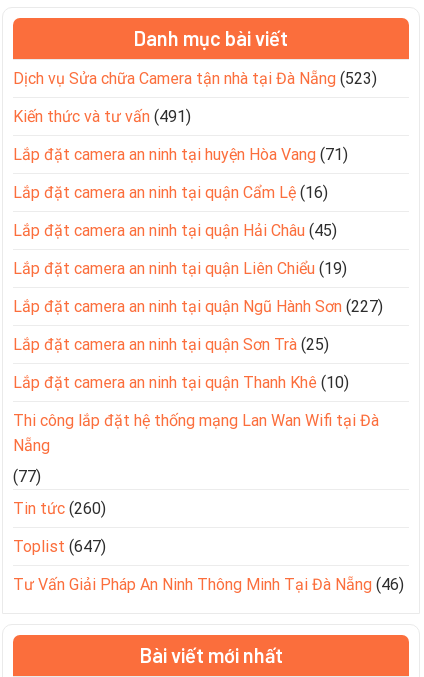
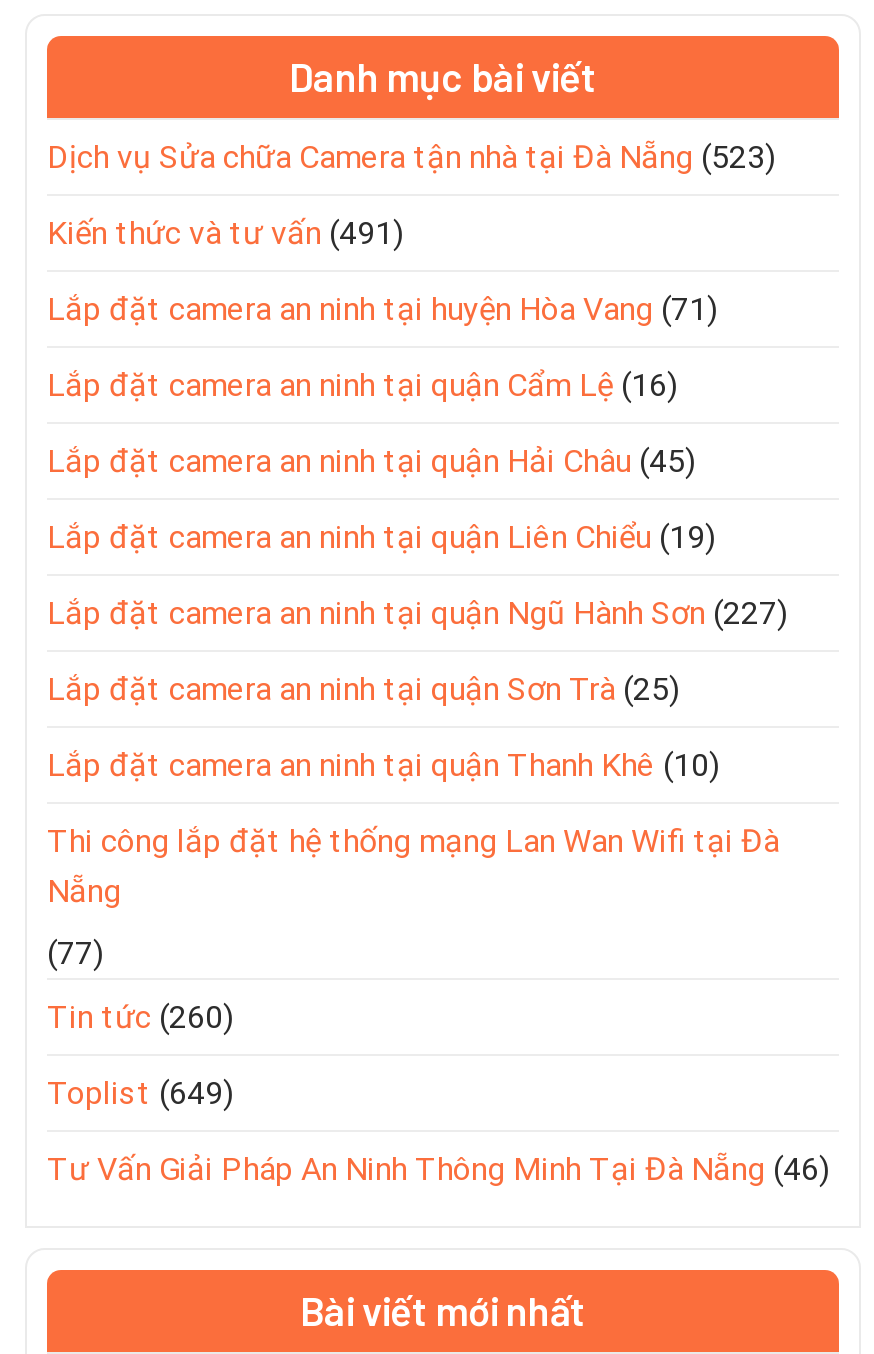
[13,537,106,556] Toplist (647) -> [47,1074,233,1112] Toplist (649)

